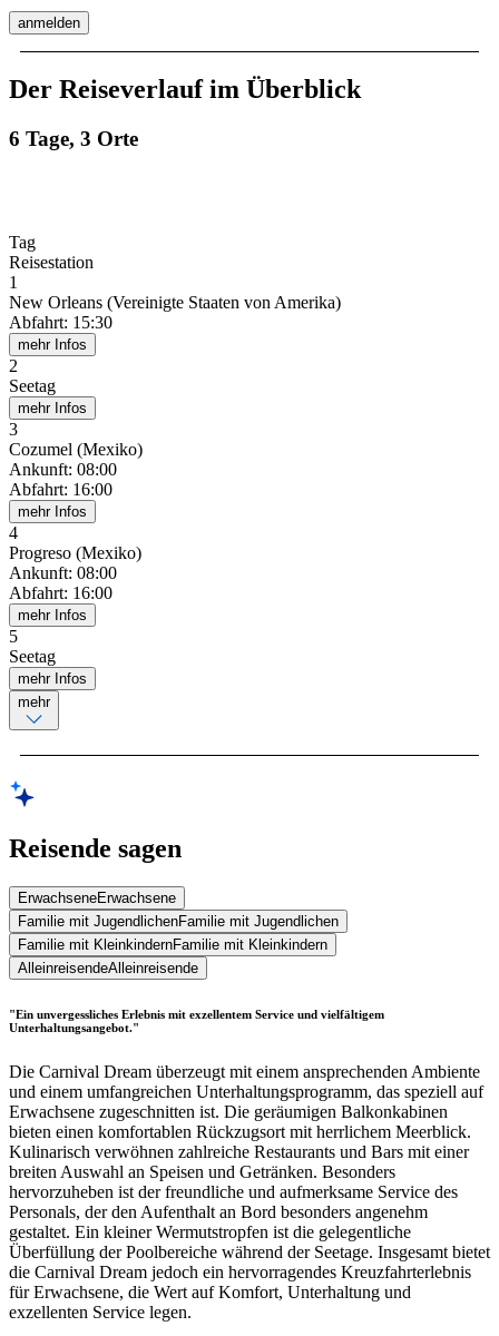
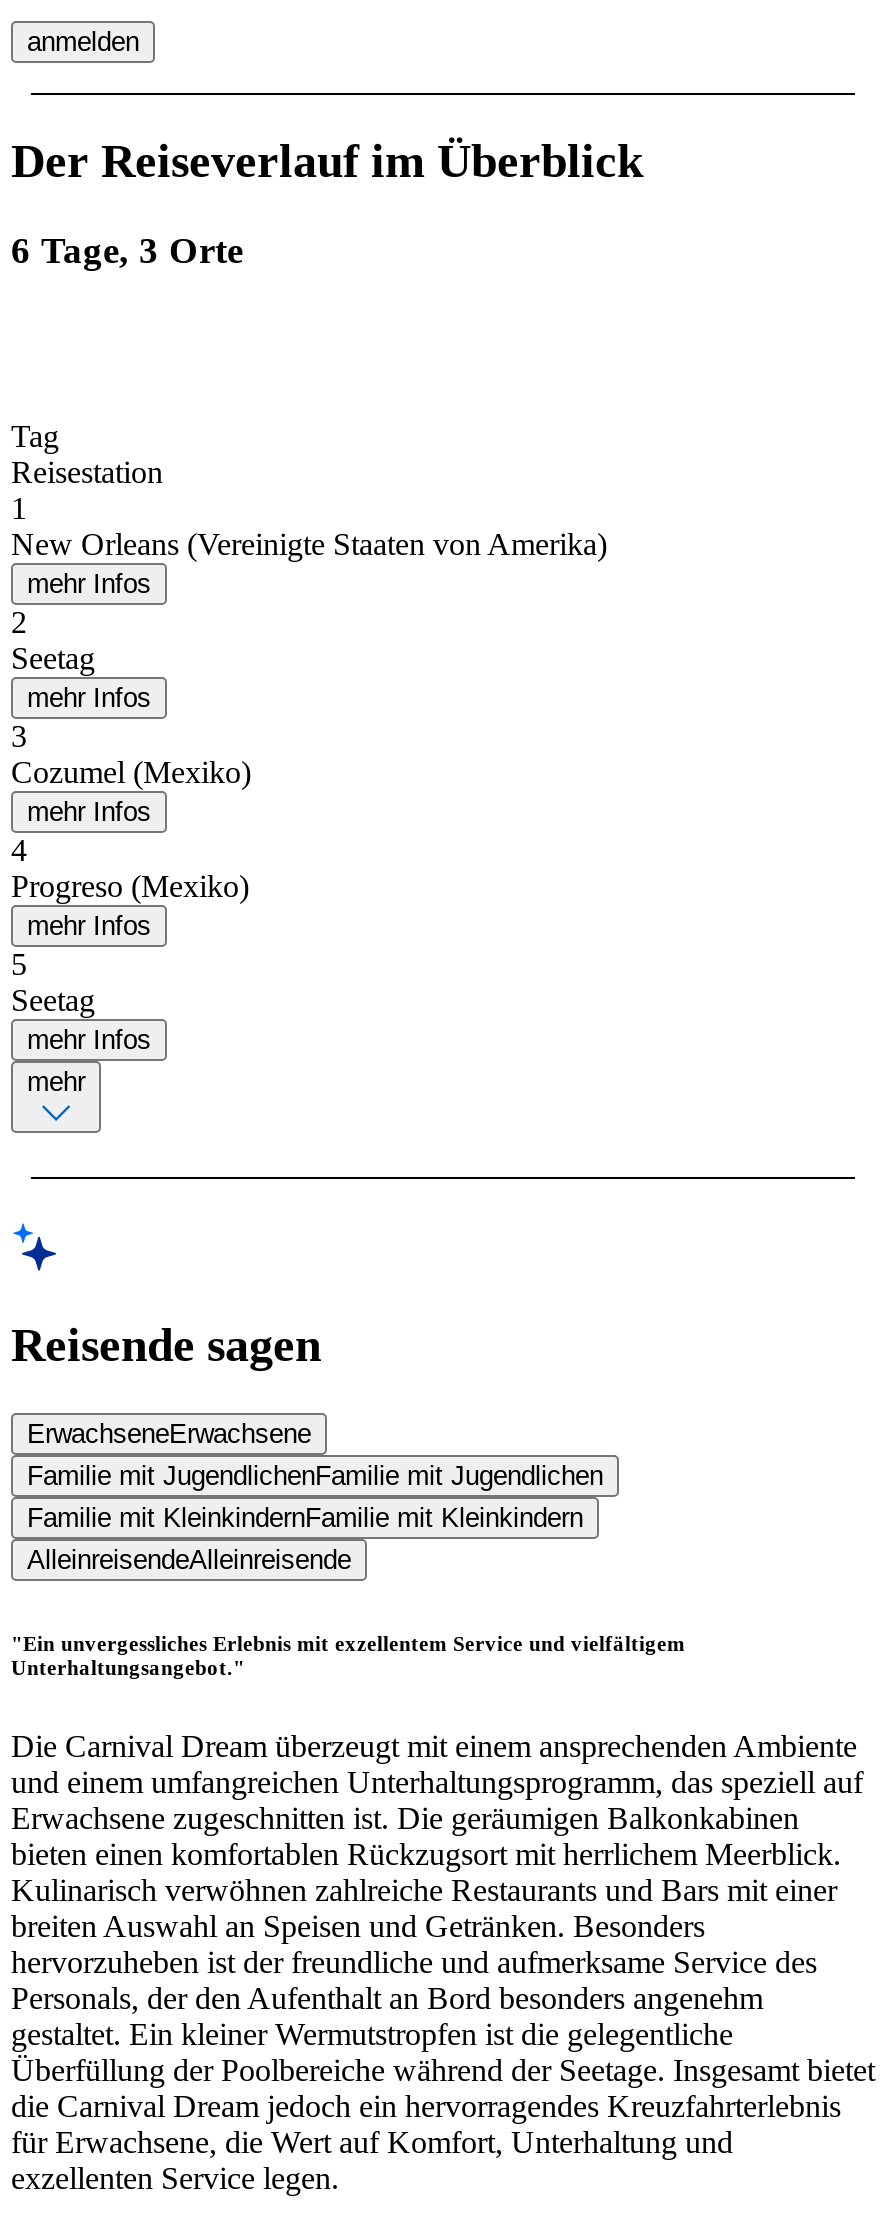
[9,313,112,332] Abfahrt: 15:30 -> none
[9,460,117,499] Ankunft: 08:00 | Abfahrt: 16:00 -> none
[9,563,117,602] Ankunft: 08:00 | Abfahrt: 16:00 -> none

